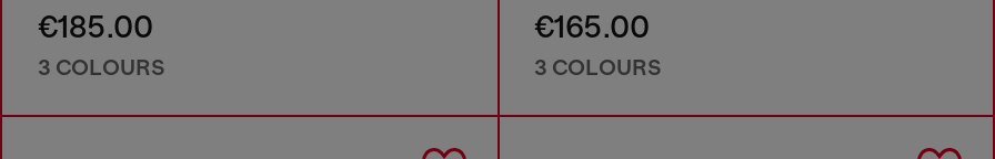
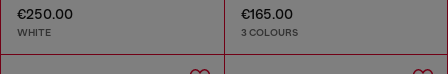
[38,9,164,81] €185.00 | 3 COLOURS -> [17,6,73,39] €250.00 | WHITE

